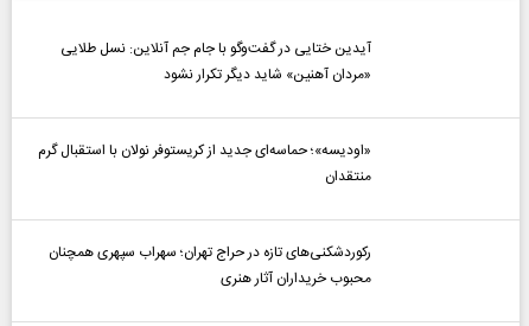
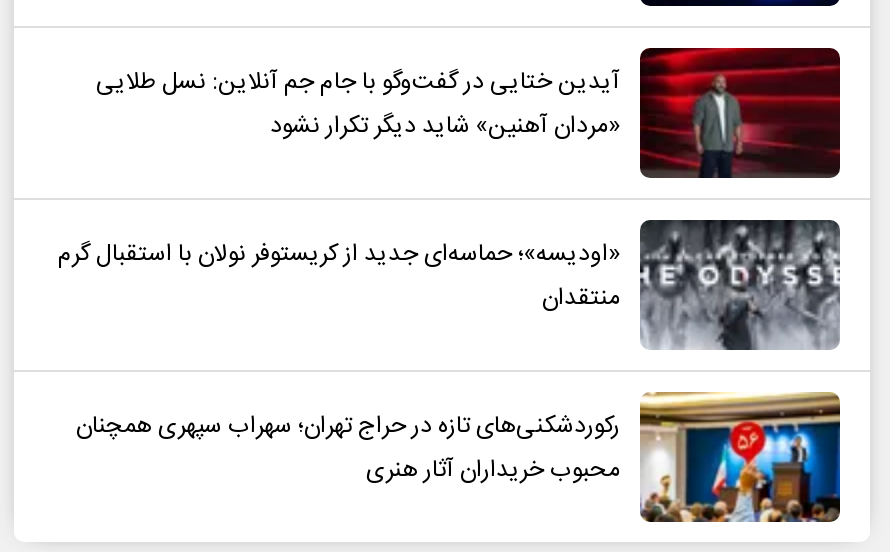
none -> [638,46,842,180] [image]
none -> [638,218,842,352] [image]
none -> [638,390,842,524] [image]

